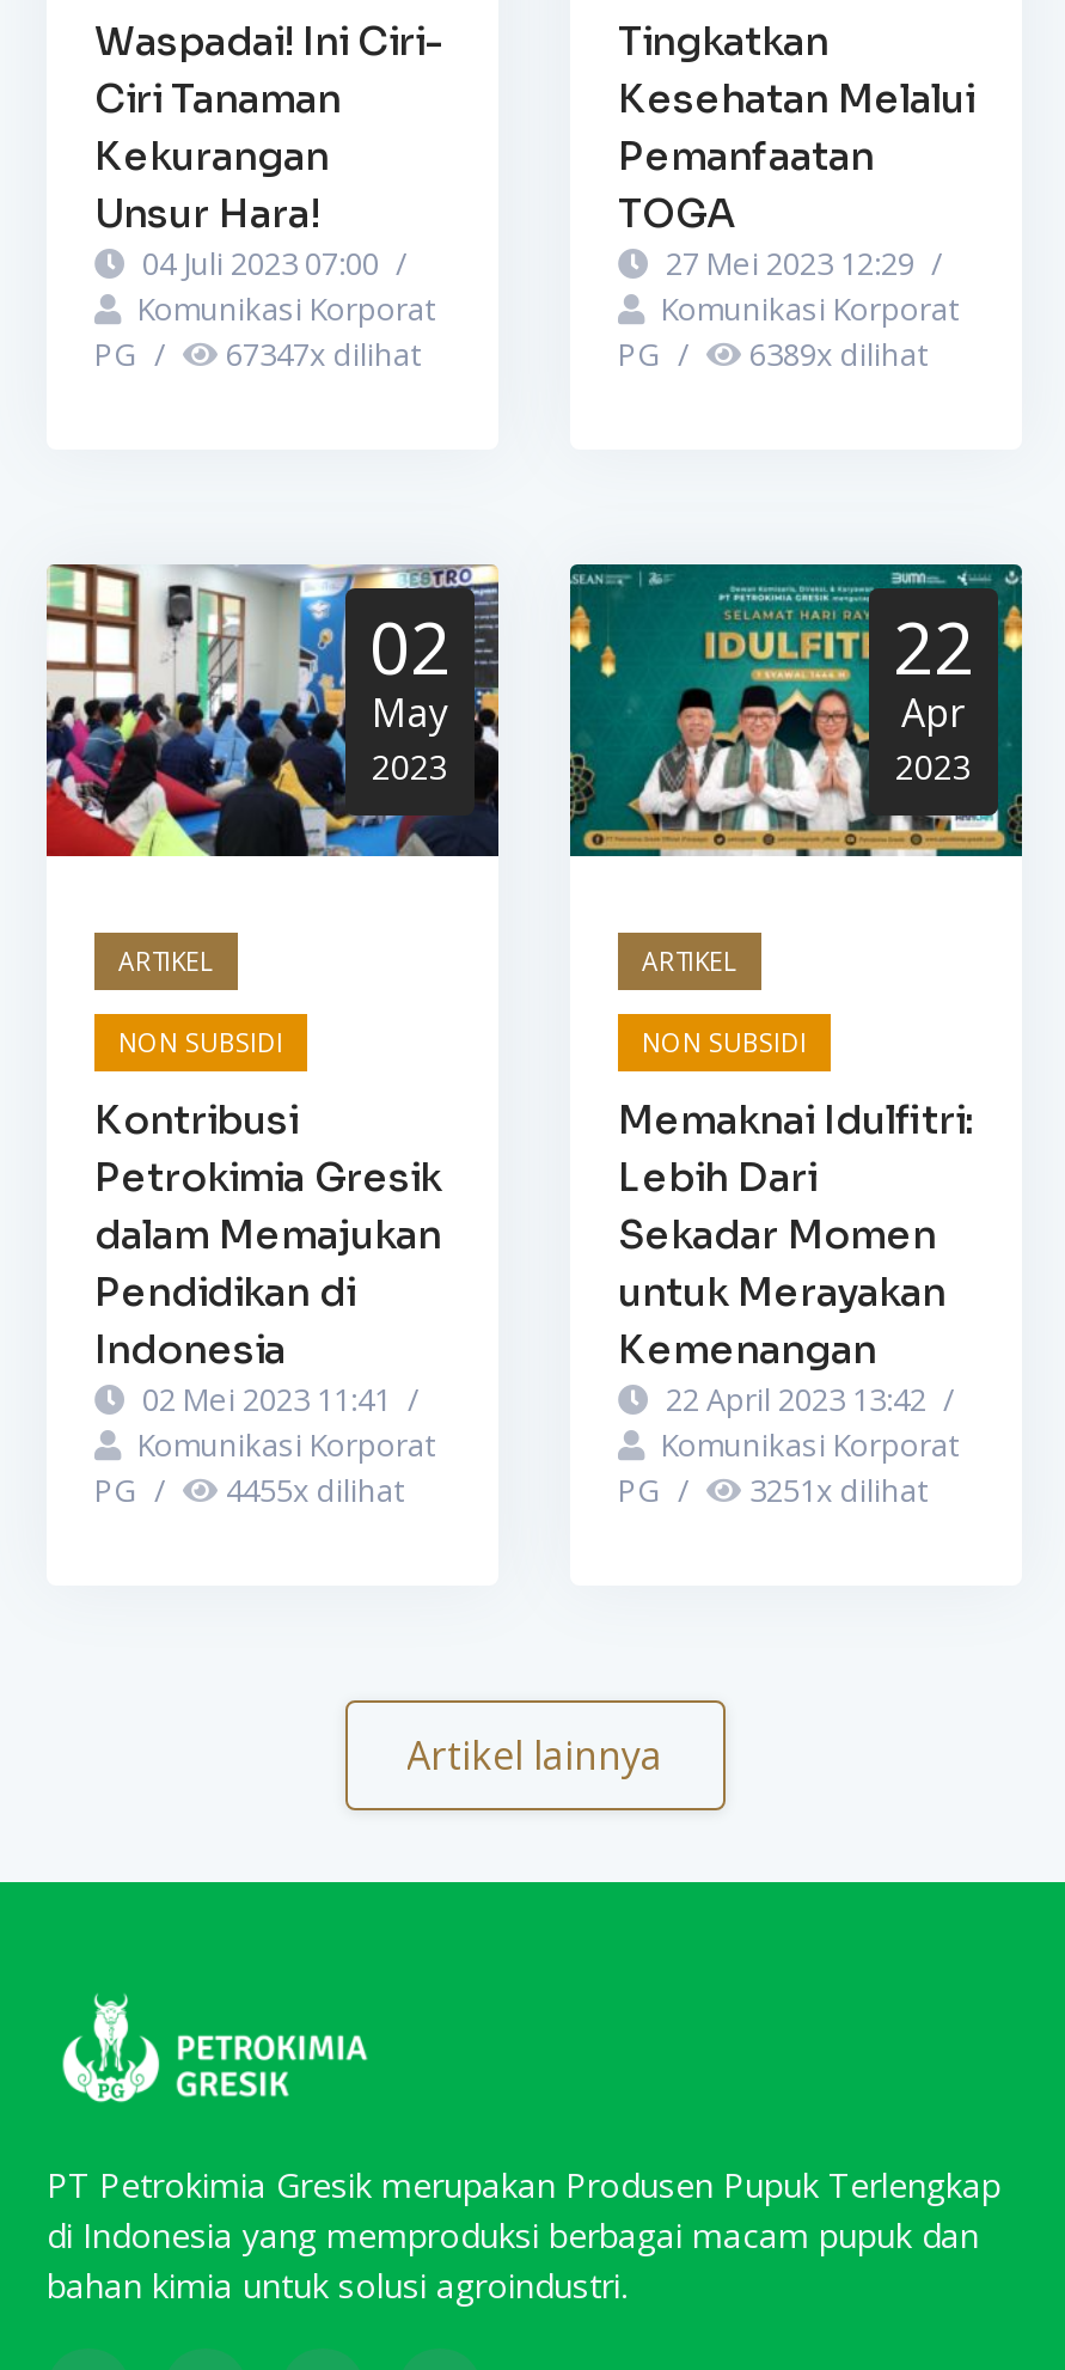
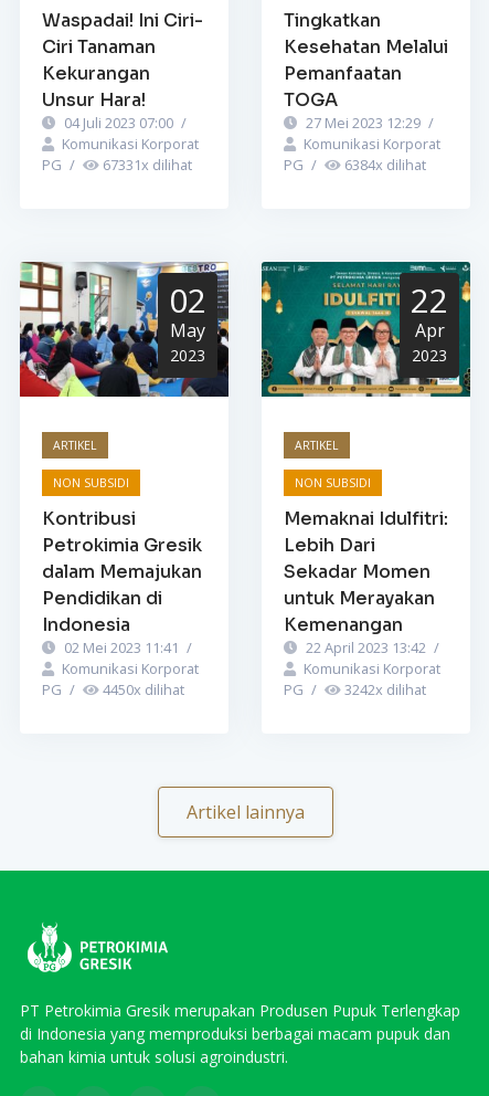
[94,332,420,375] PG / 67347x dilihat -> [42,155,192,175] PG / 67331x dilihat
[618,332,926,375] PG / 6389x dilihat -> [284,155,426,175] PG / 6384x dilihat
[94,1467,403,1510] PG / 4455x dilihat -> [42,679,184,699] PG / 4450x dilihat
[618,1467,926,1510] PG / 3251x dilihat -> [284,679,426,699] PG / 3242x dilihat

